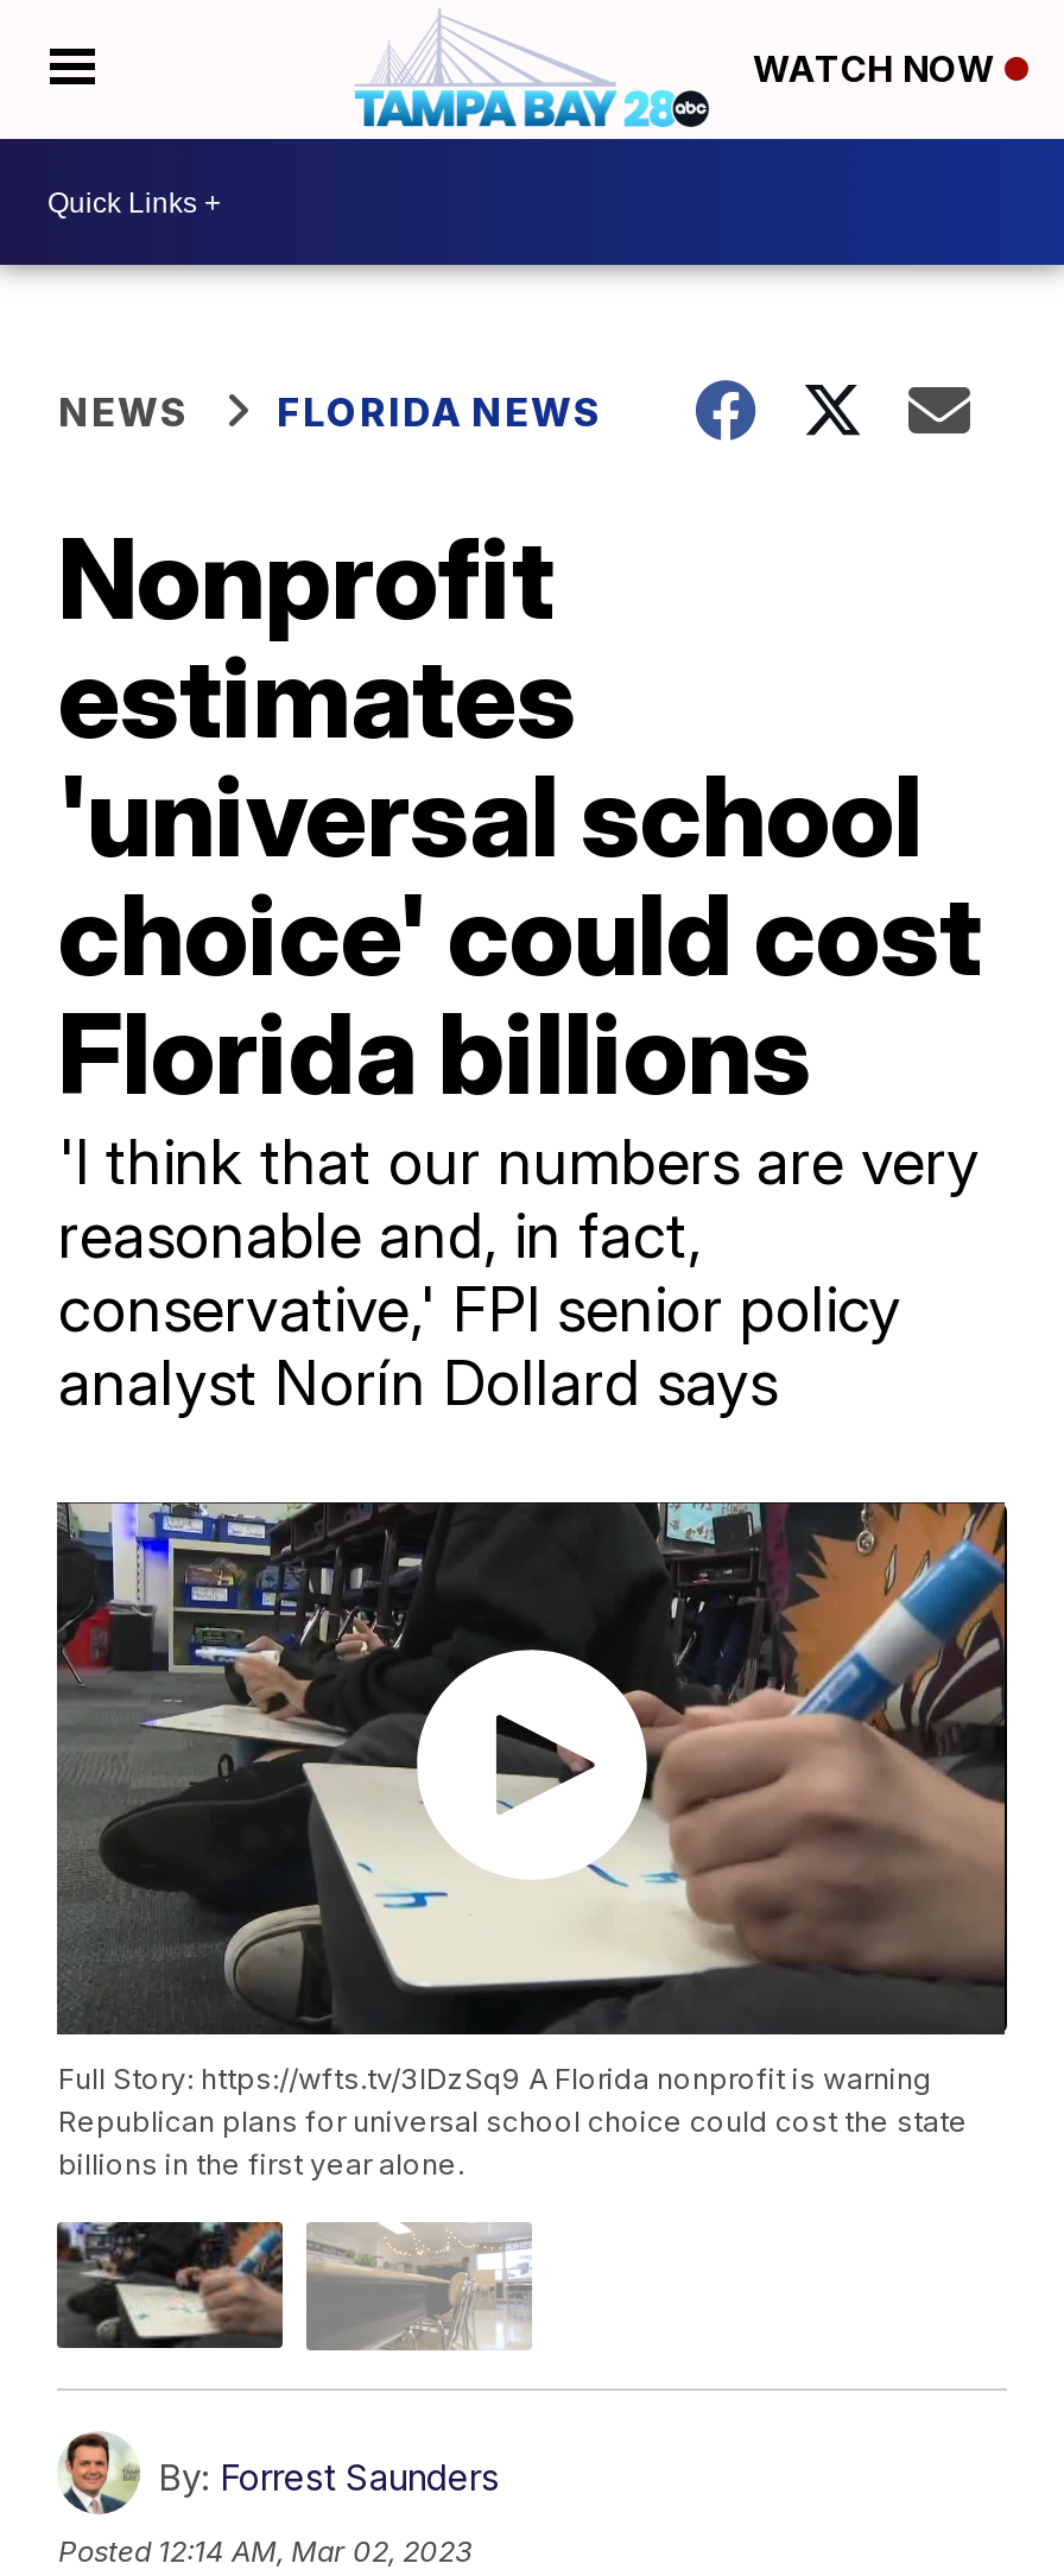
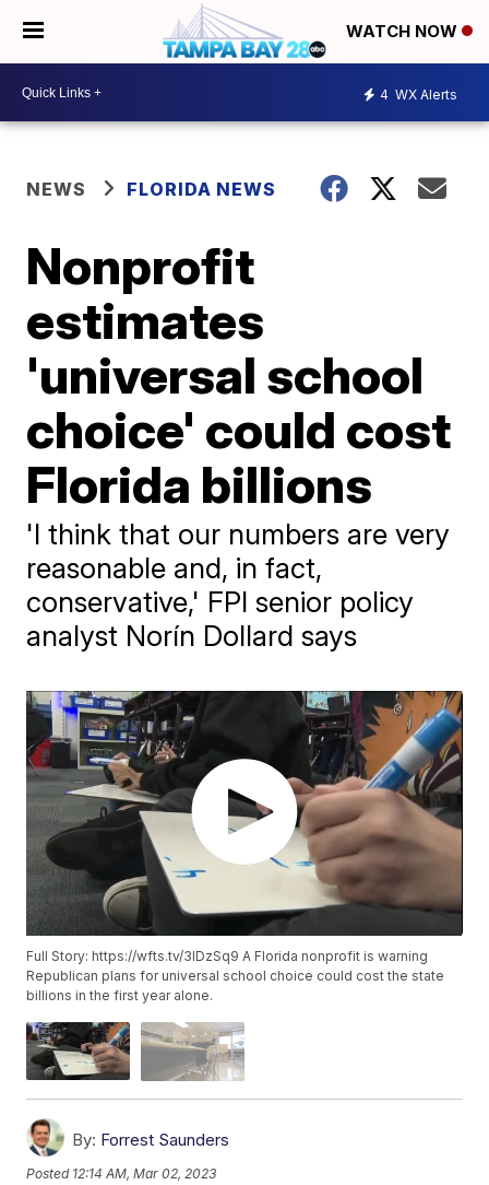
none -> [380,86,457,102] 4 WX Alerts

